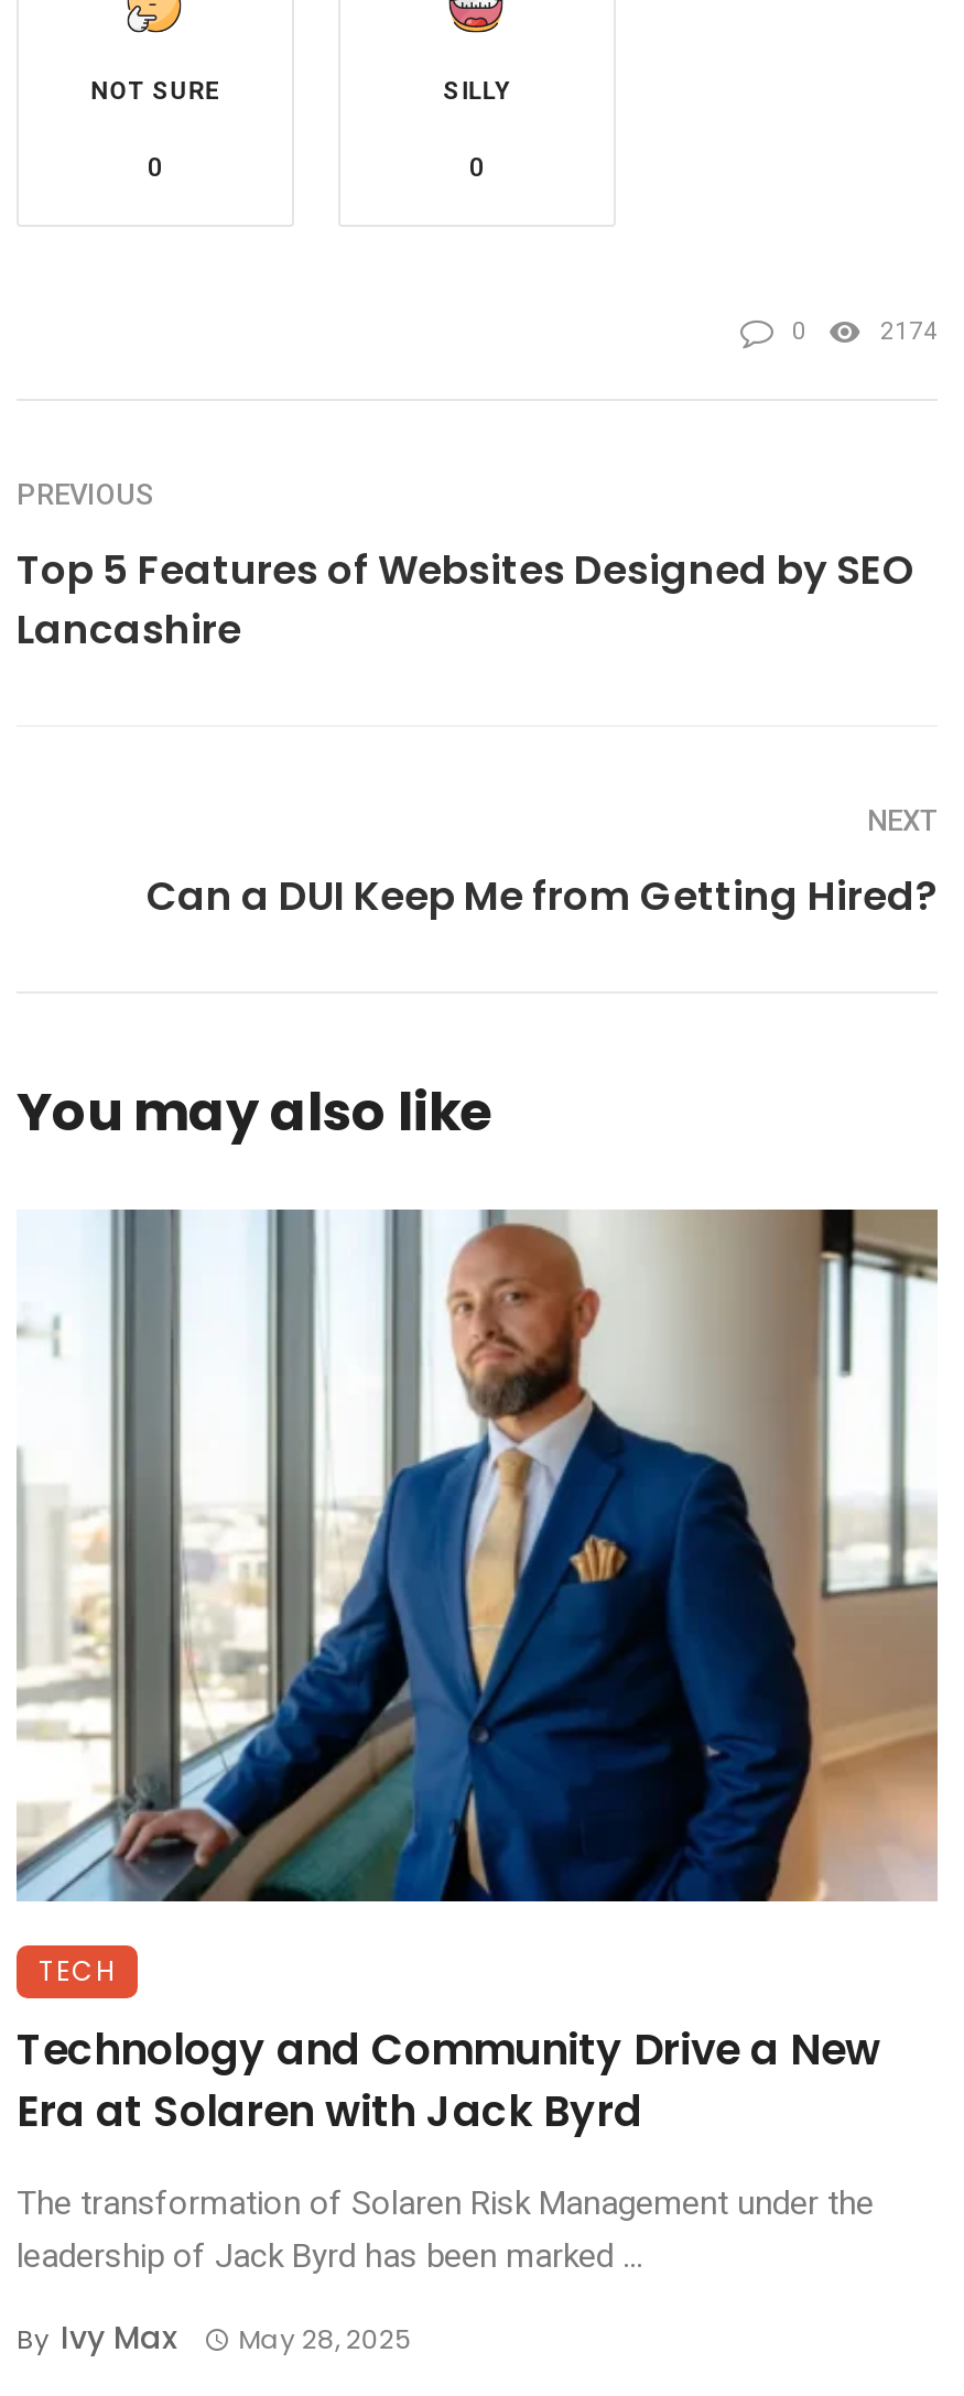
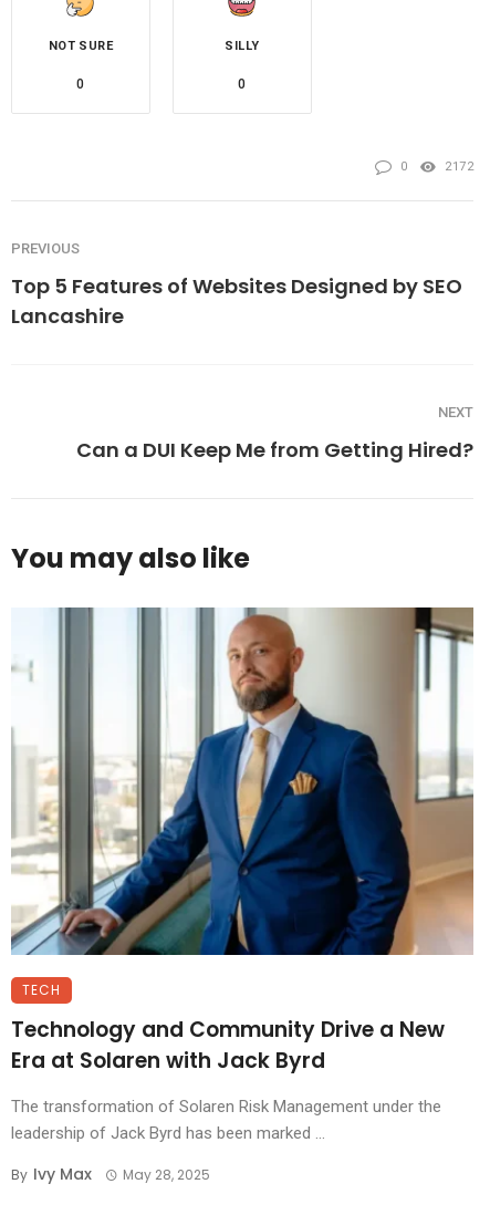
[880,318,938,347] 2174 -> [445,160,473,174] 2172

